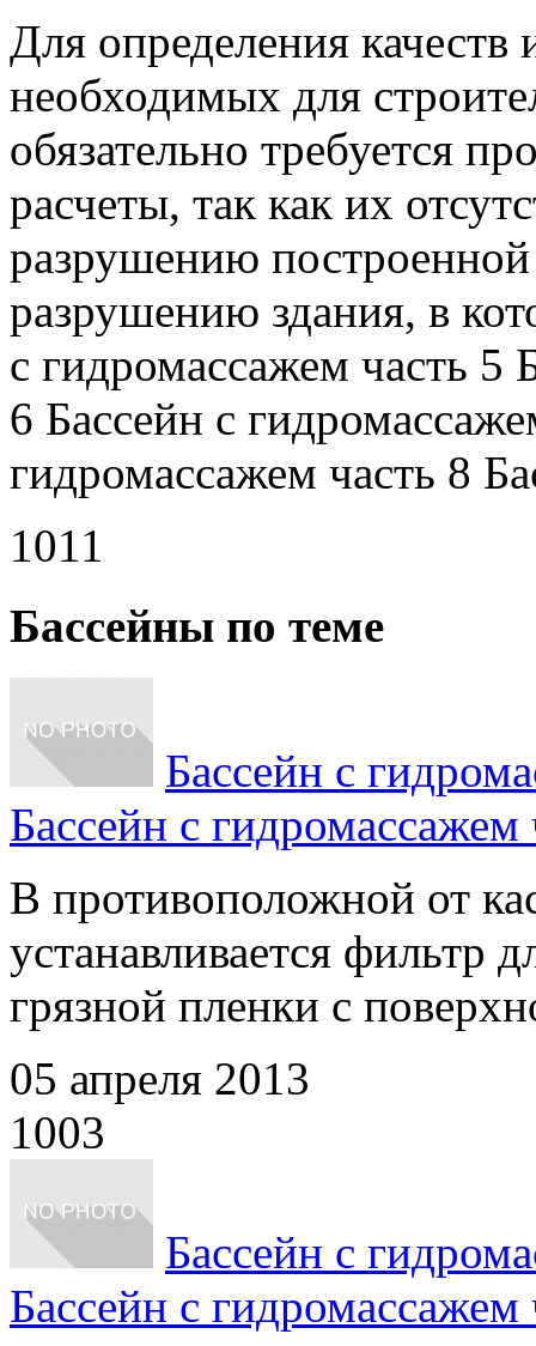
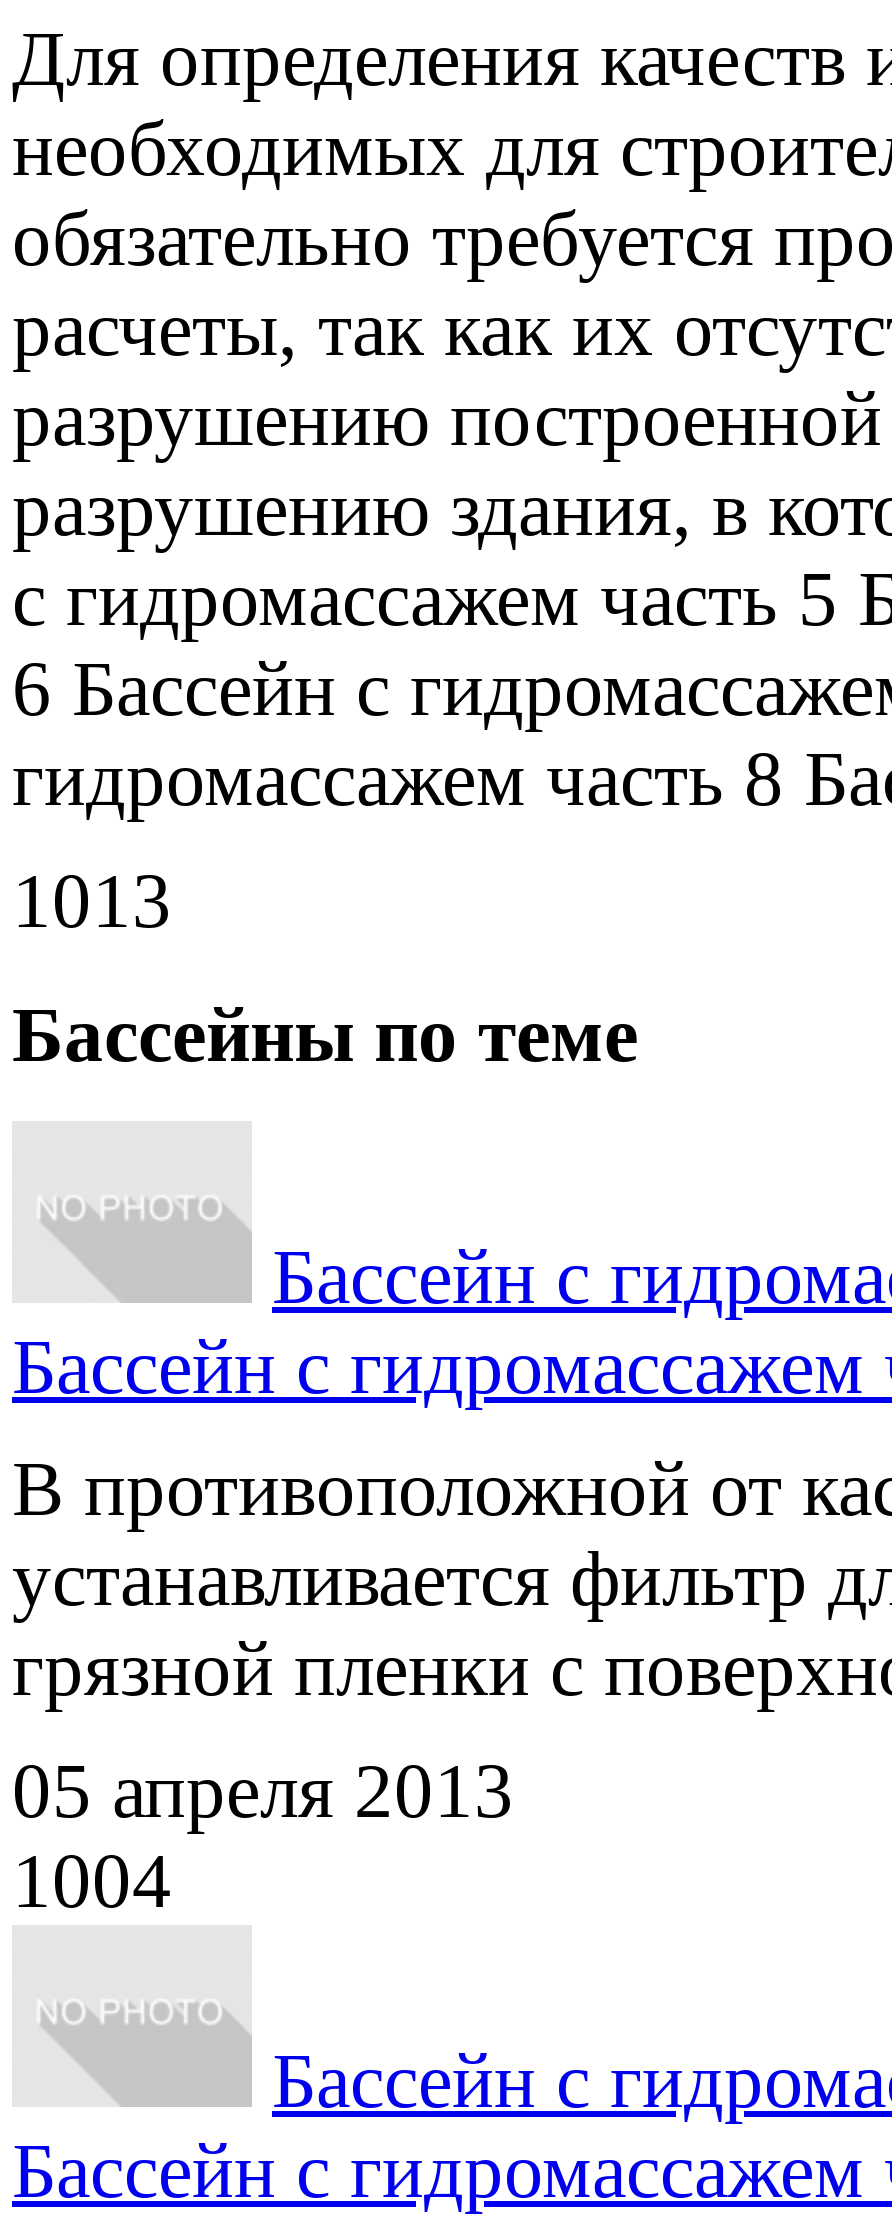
[10,520,104,572] 1011 -> [12,858,172,944] 1013
[10,1106,105,1158] 1003 -> [12,1837,172,1923] 1004

